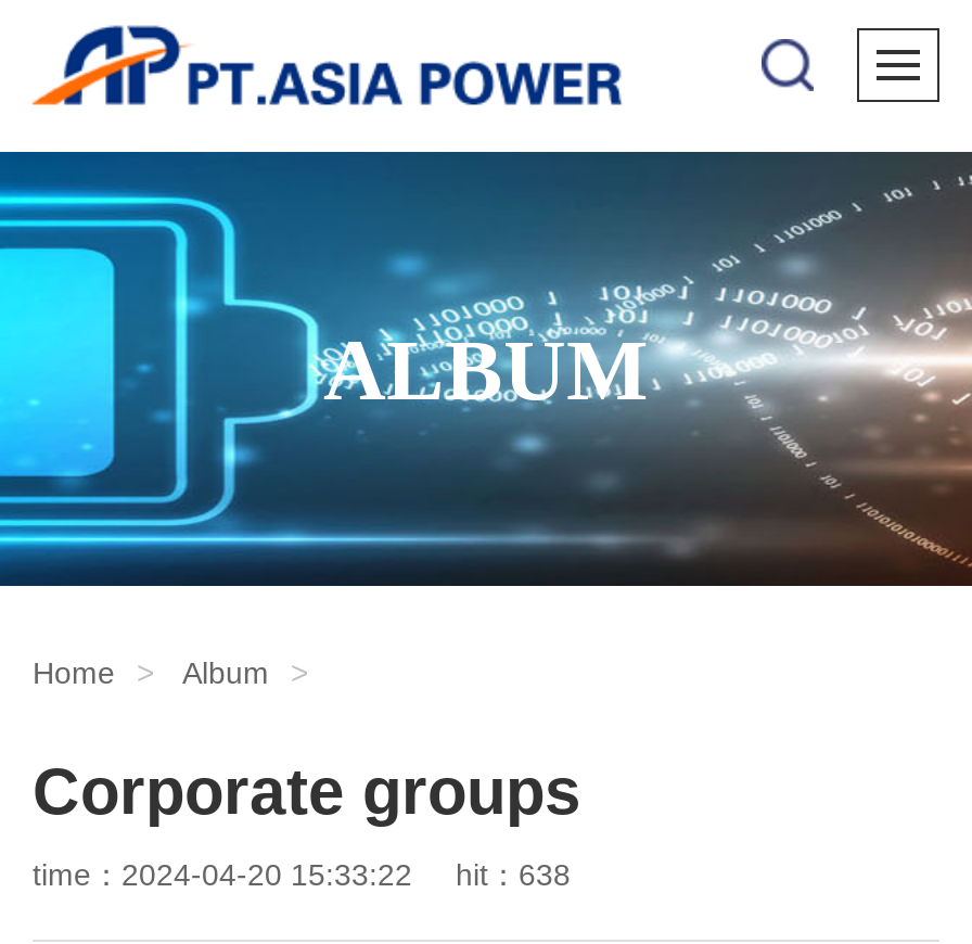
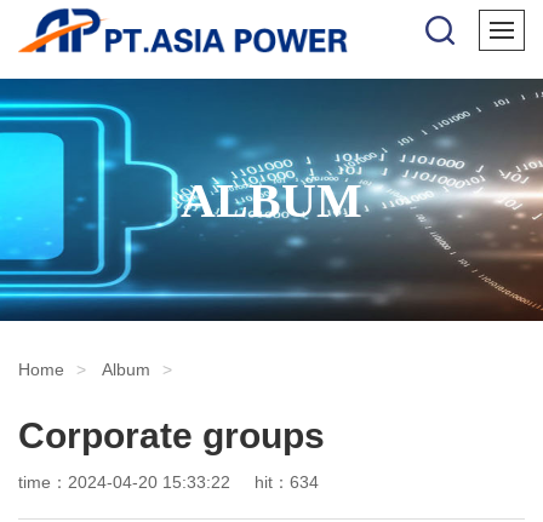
[33,857,571,892] time：2024-04-20 15:33:22 hit：638 -> [18,472,319,492] time：2024-04-20 15:33:22 hit：634

